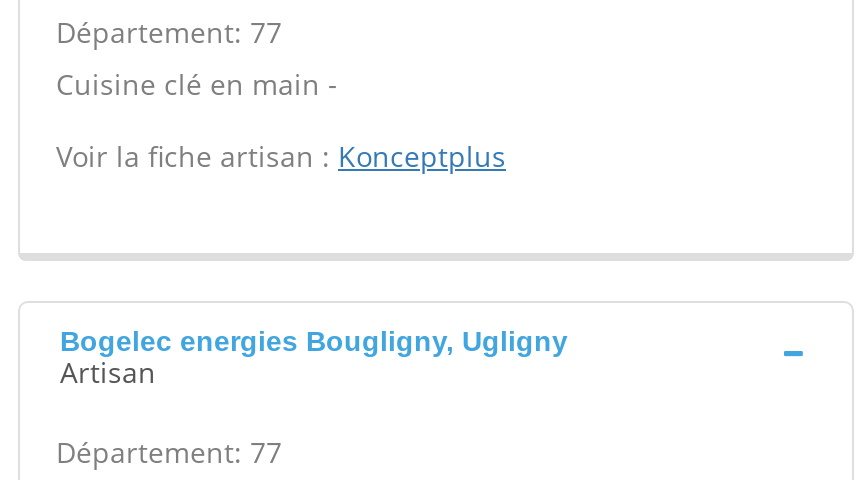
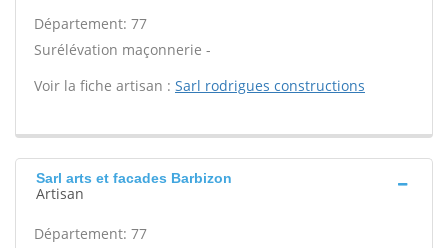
[56,65,338,103] Cuisine clé en main - -> [34,40,211,59] Surélévation maçonnerie -
[56,137,506,175] Voir la fiche artisan : Konceptplus -> [34,76,365,95] Voir la fiche artisan : Sarl rodrigues constructions
[60,325,568,357] Bogelec energies Bougligny, Ugligny -> [36,170,232,186] Sarl arts et facades Barbizon

